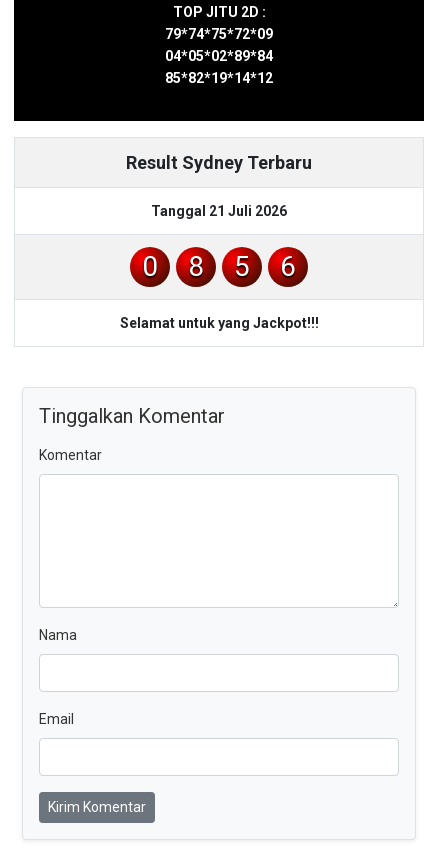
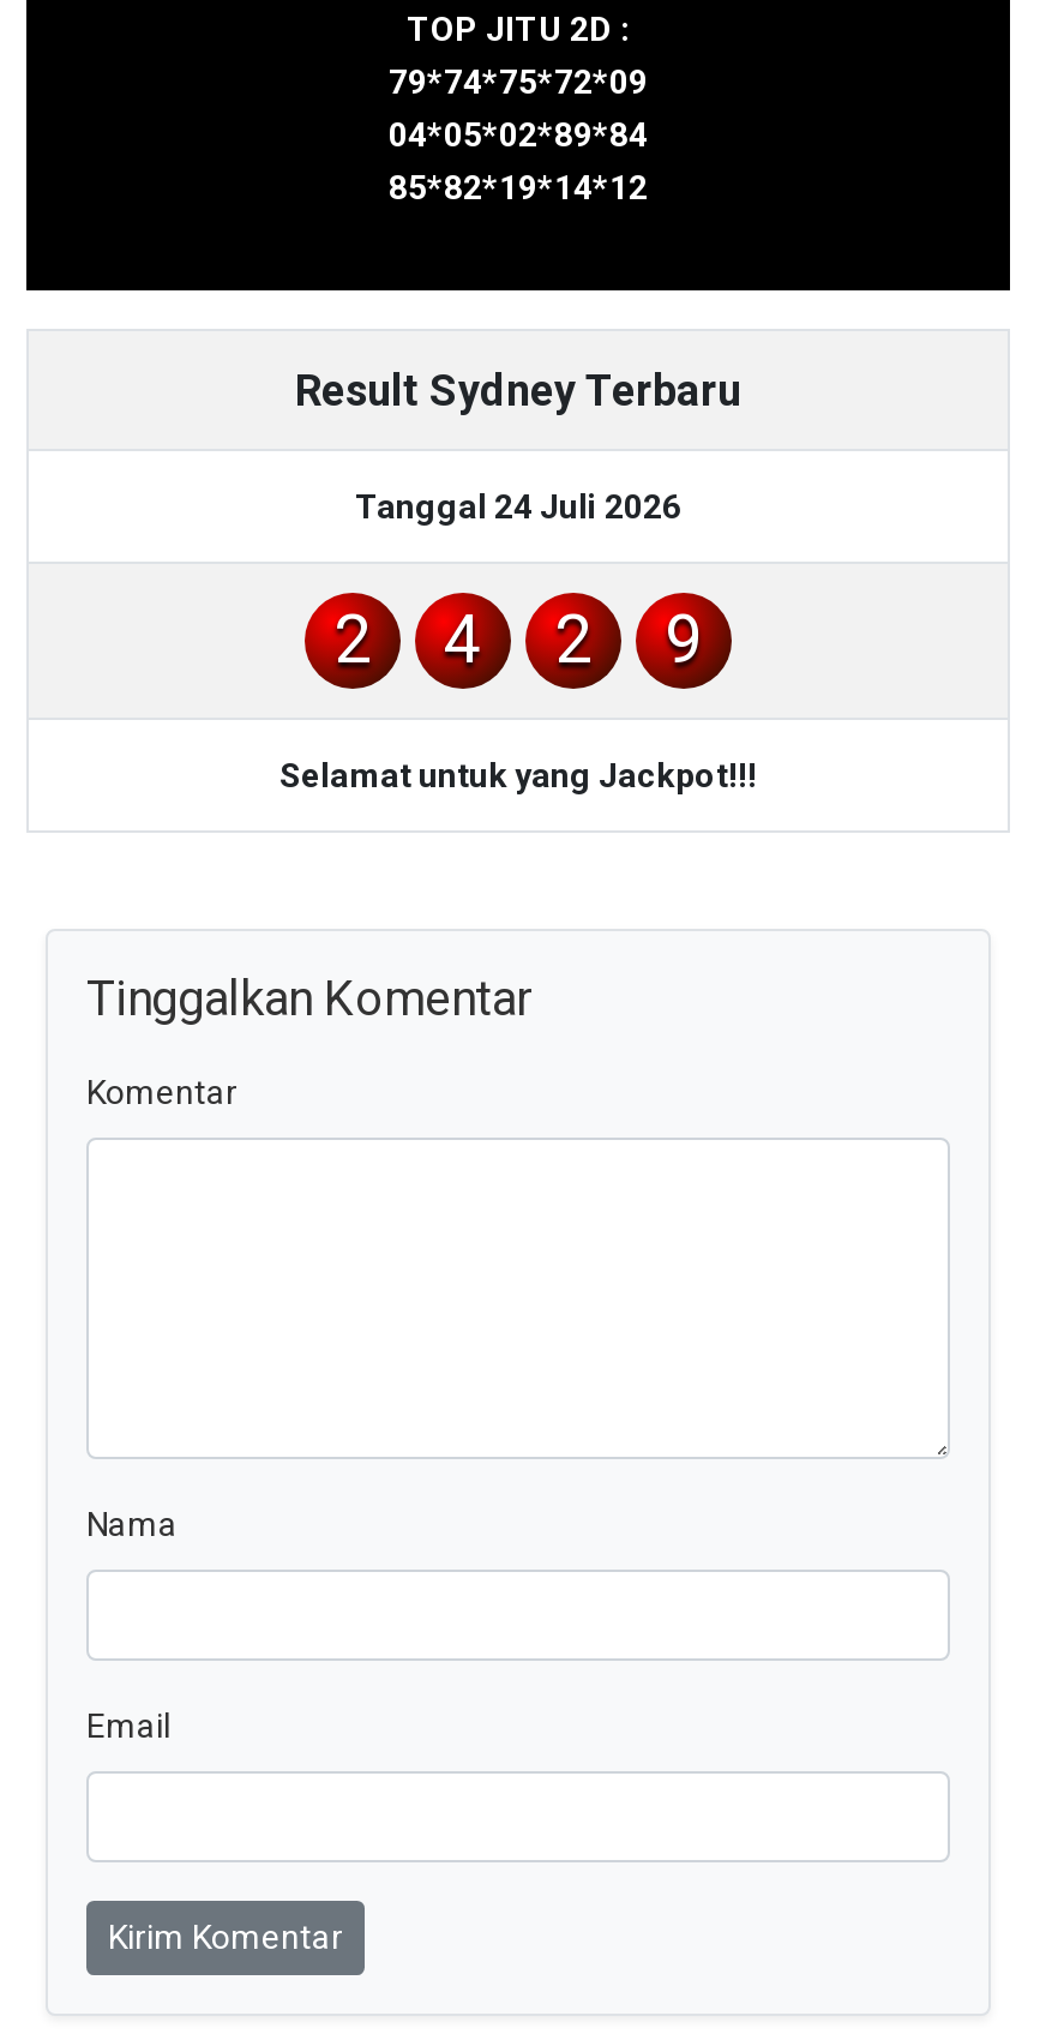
[151,203,287,219] Tanggal 21 Juli 2026 -> [355,487,681,525] Tanggal 24 Juli 2026
[142,250,158,283] 0 -> [333,600,372,679] 2
[188,250,204,283] 8 -> [444,600,482,679] 4
[234,250,250,283] 5 -> [554,600,593,679] 2
[280,250,296,283] 6 -> [665,600,703,679] 9

